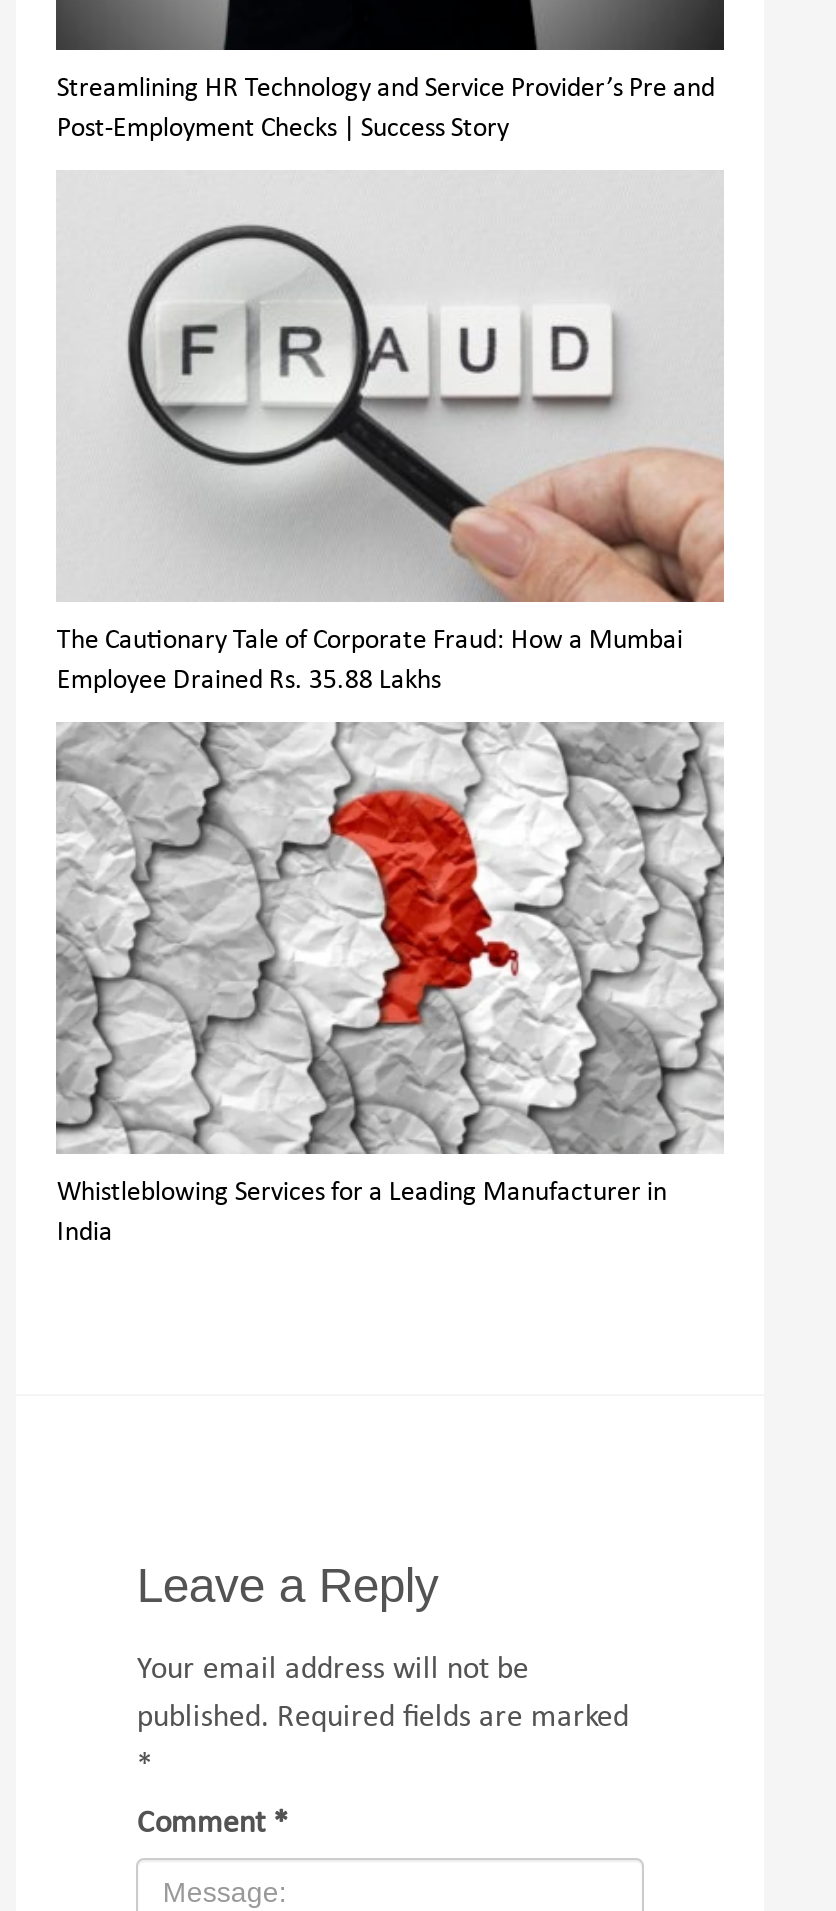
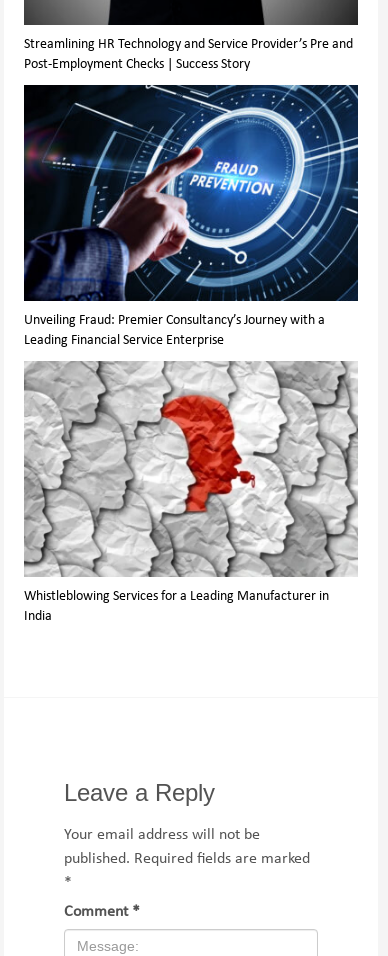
[56,170,724,695] [image] | The Cautionary Tale of Corporate Fraud: How a Mumbai | Employee Drained Rs. 35.88 Lakhs -> [23,84,359,348] [image] | Unveiling Fraud: Premier Consultancy’s Journey with a | Leading Financial Service Enterprise

